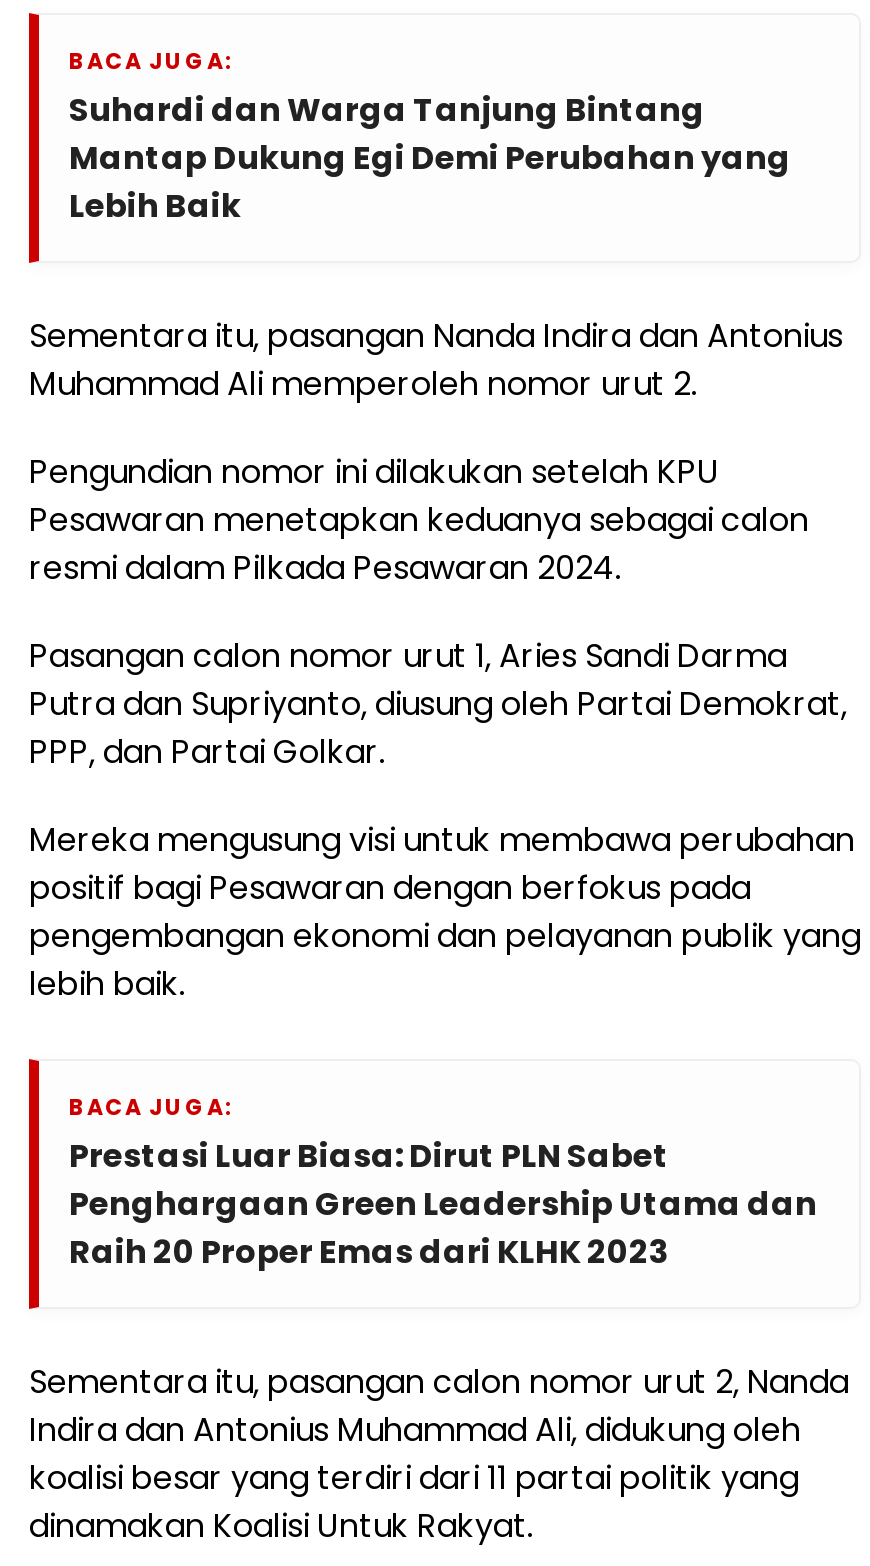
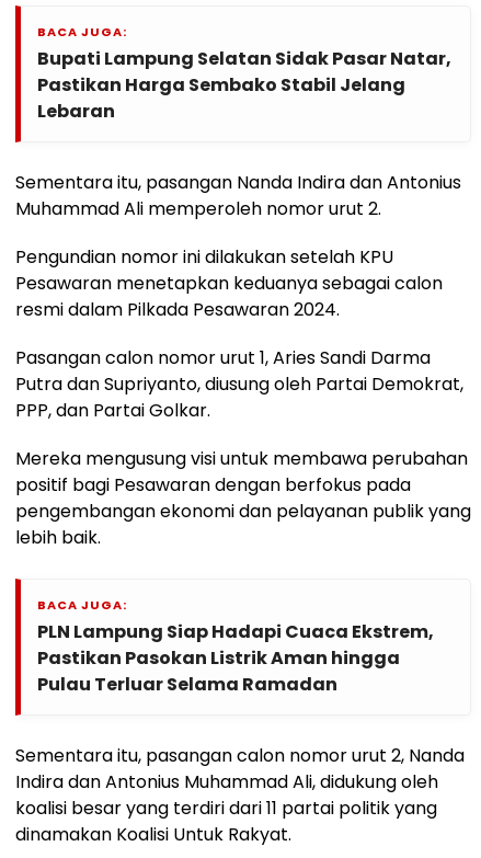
[69,87,791,229] Suhardi dan Warga Tanjung Bintang | Mantap Dukung Egi Demi Perubahan yang | Lebih Baik -> [37,46,451,124] Bupati Lampung Selatan Sidak Pasar Natar, | Pastikan Harga Sembako Stabil Jelang | Lebaran
[69,1133,817,1275] Prestasi Luar Biasa: Dirut PLN Sabet | Penghargaan Green Leadership Utama dan | Raih 20 Proper Emas dari KLHK 2023 -> [37,619,434,697] PLN Lampung Siap Hadapi Cuaca Ekstrem, | Pastikan Pasokan Listrik Aman hingga | Pulau Terluar Selama Ramadan

